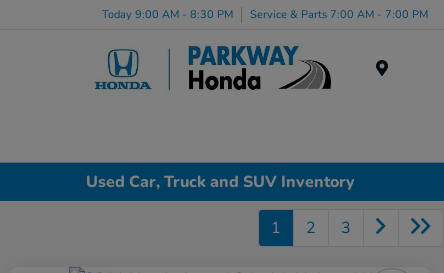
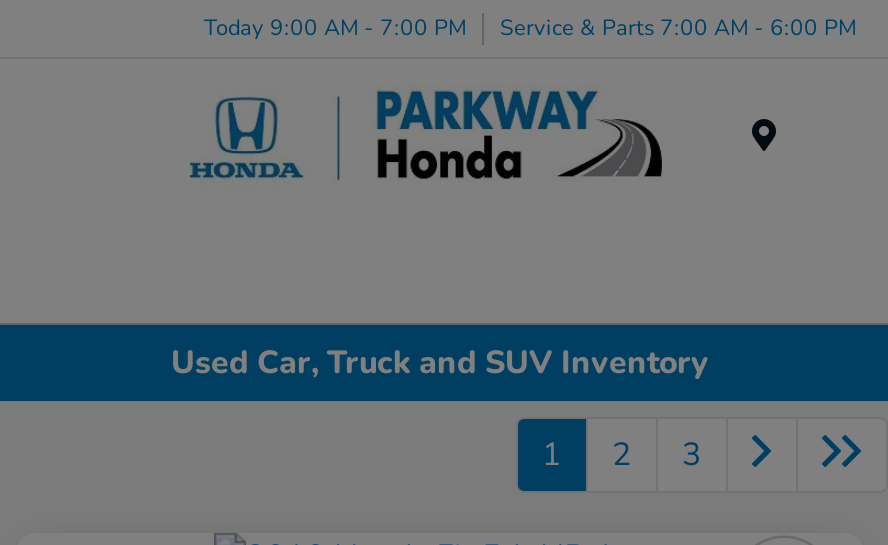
[102,6,233,21] Today 9:00 AM - 8:30 PM -> [204,12,466,42] Today 9:00 AM - 7:00 PM
[250,6,428,21] Service & Parts 7:00 AM - 7:00 PM -> [500,12,856,42] Service & Parts 7:00 AM - 6:00 PM

